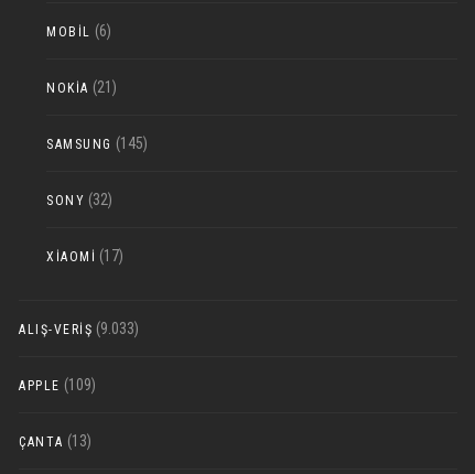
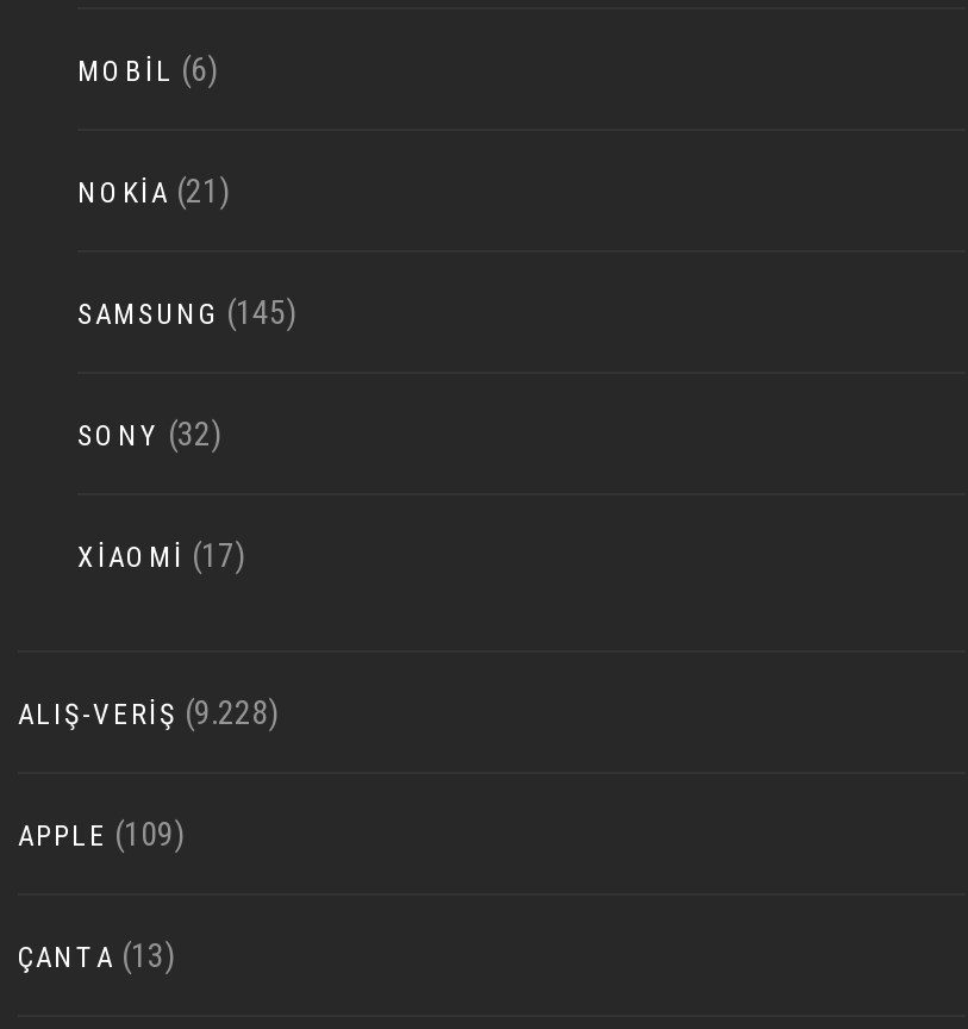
[19,320,139,337] ALIŞ-VERIŞ (9.033) -> [18,693,277,731] ALIŞ-VERIŞ (9.228)

